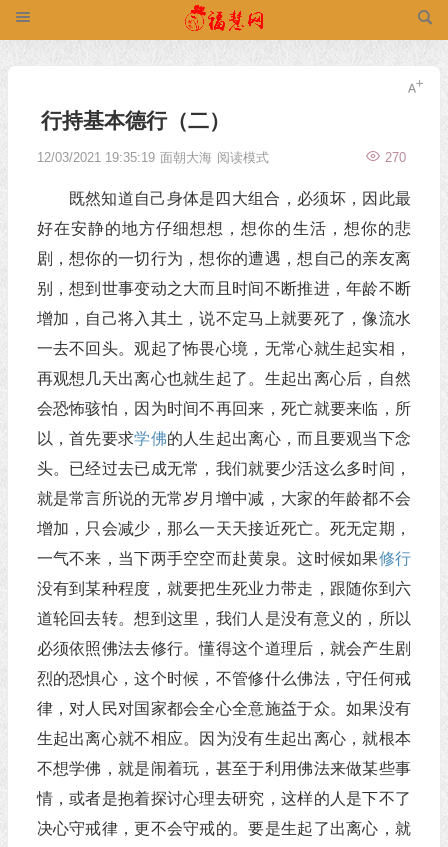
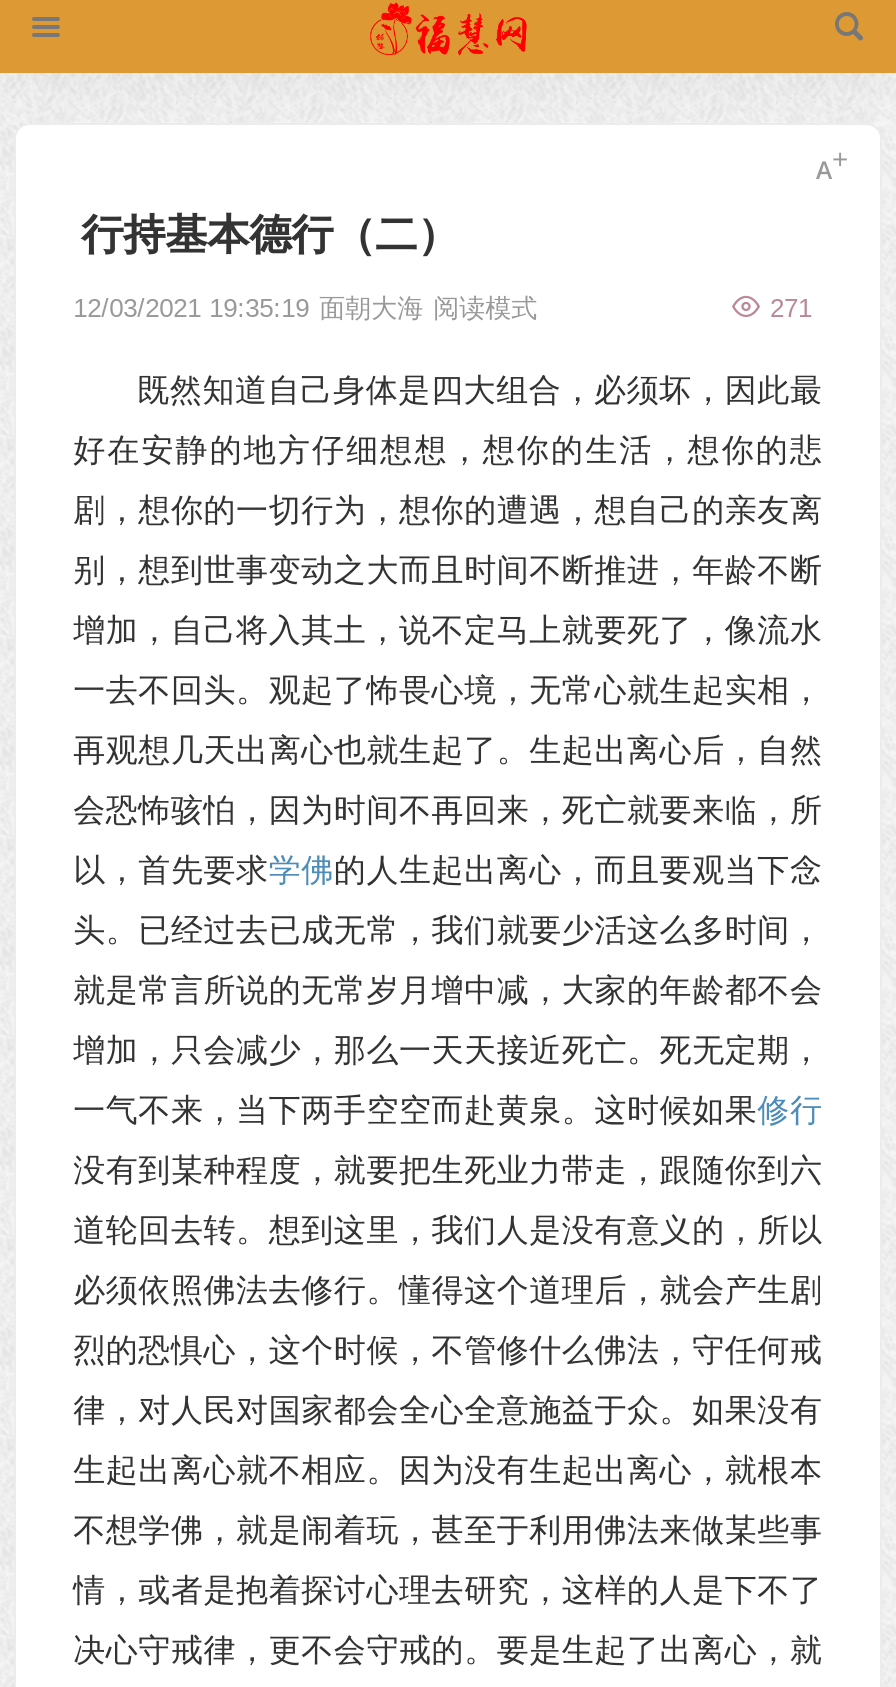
[385,150,406,165] 270 -> [770,293,812,323] 271

